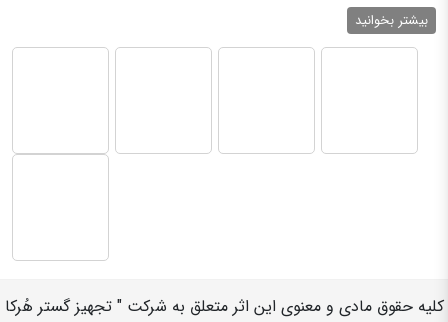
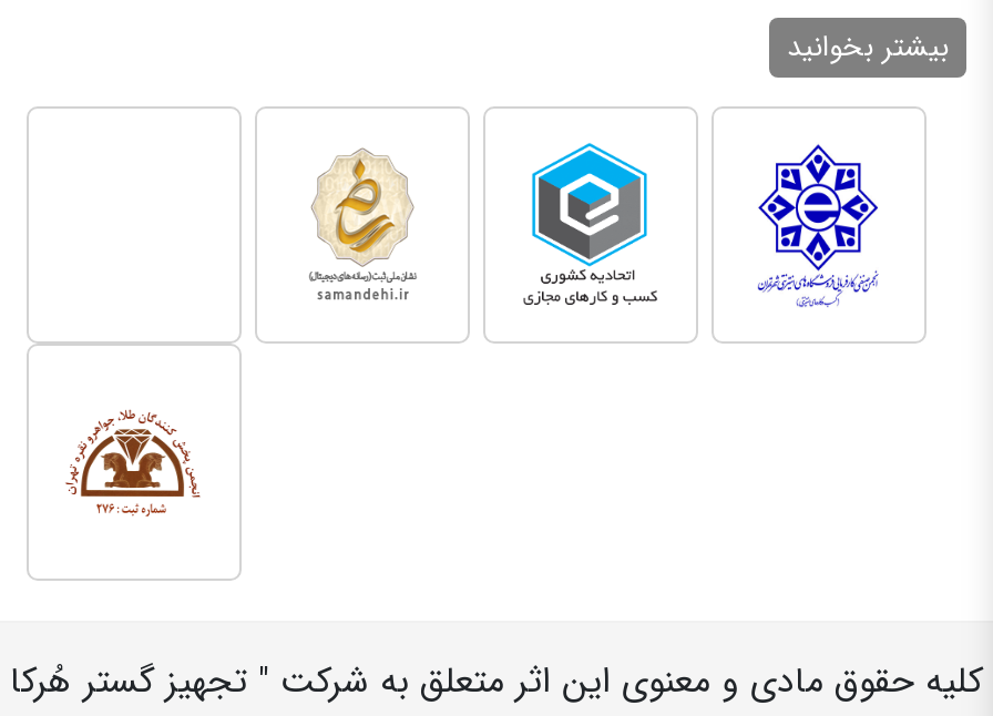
none -> [64,408,202,519] [image]
none -> [308,146,419,301] [image]
none -> [521,140,658,308] [image]
none -> [756,142,880,308] [image]

